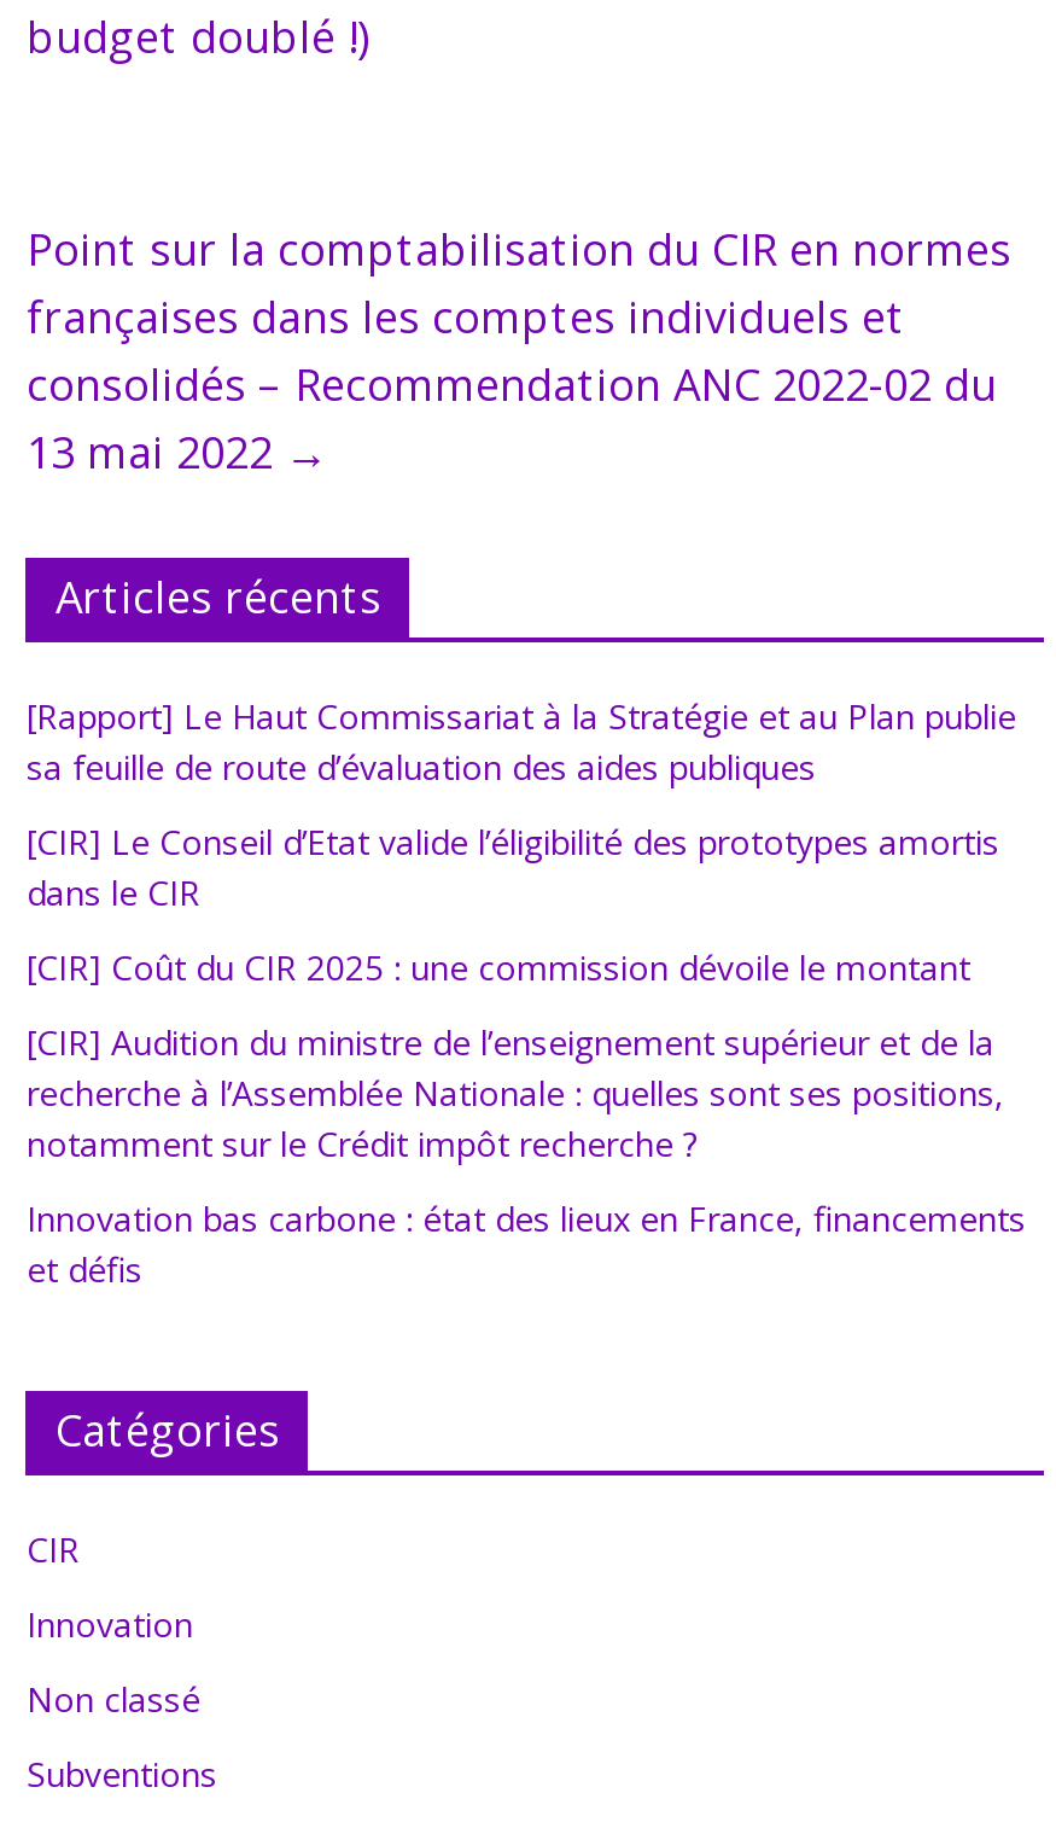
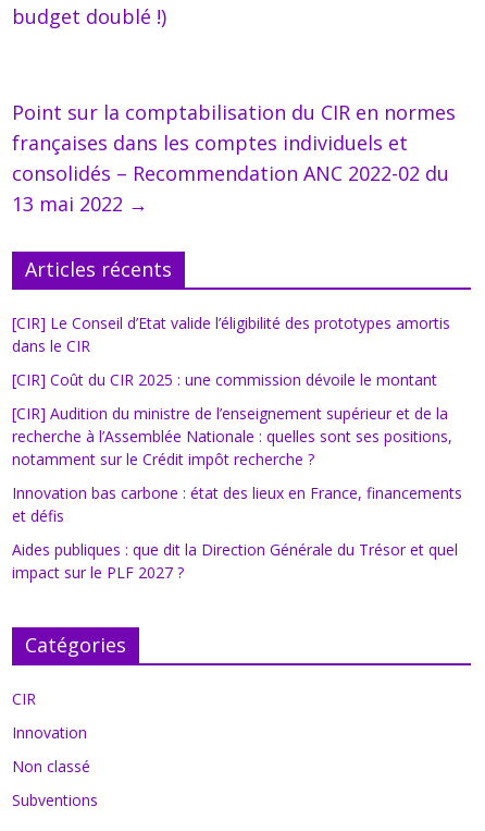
[26,692,1016,789] [Rapport] Le Haut Commissariat à la Stratégie et au Plan publie | sa feuille de route d’évaluation des aides publiques -> none
moved [26,818,1026,1291] -> [12,312,463,526]: [CIR] Le Conseil d’Etat valide l’éligibilité des prototypes amortis | dans le CIR | [CIR] Coût du CIR 2025 : une commission dévoile le montant | [CIR] Audition du ministre de l’enseignement supérieur et de la | recherche à l’Assemblée Nationale : quelles sont ses positions, | notamment sur le Crédit impôt recherche ? | Innovation bas carbone : état des lieux en France, financements | et défis
none -> [12,539,458,582] Aides publiques : que dit la Direction Générale du Trésor et quel | impact sur le PLF 2027 ?

